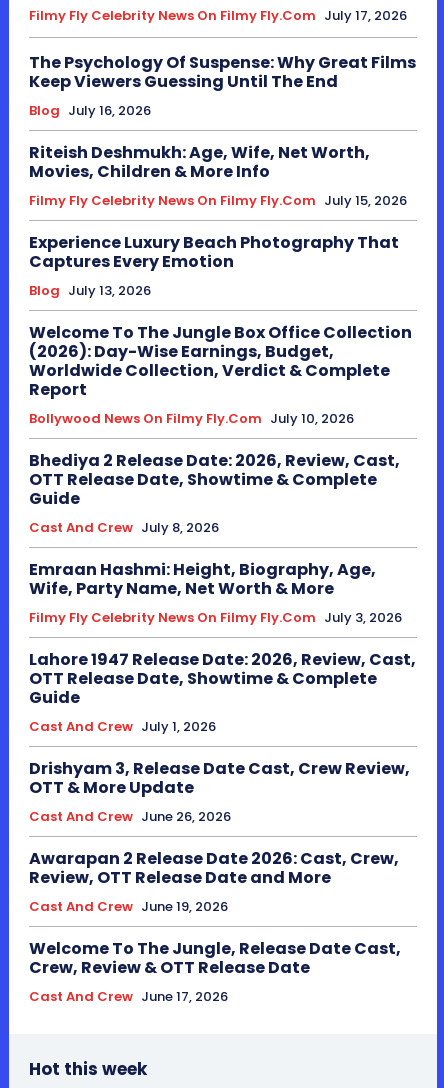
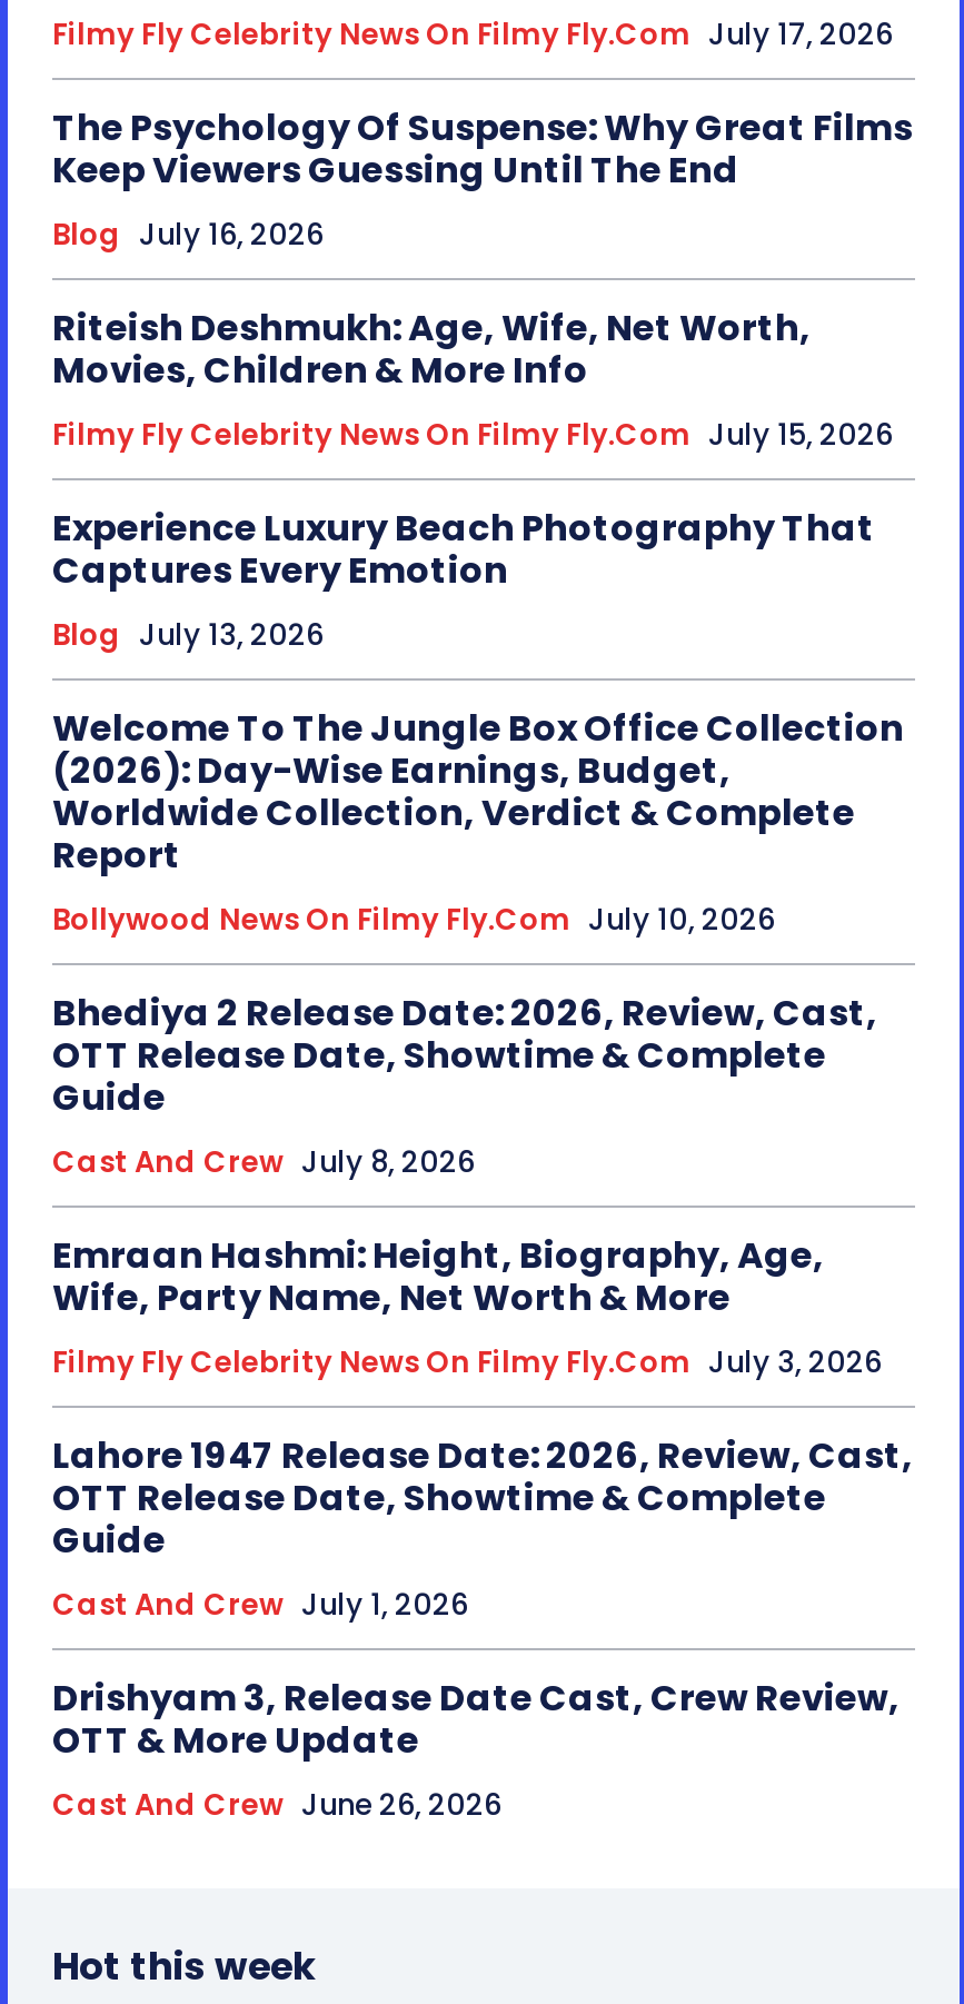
[29,847,401,1006] Awarapan 2 Release Date 2026: Cast, Crew, | Review, OTT Release Date and More | Cast And Crew June 19, 2026 | Welcome To The Jungle, Release Date Cast, | Crew, Review & OTT Release Date | Cast And Crew June 17, 2026 -> none

